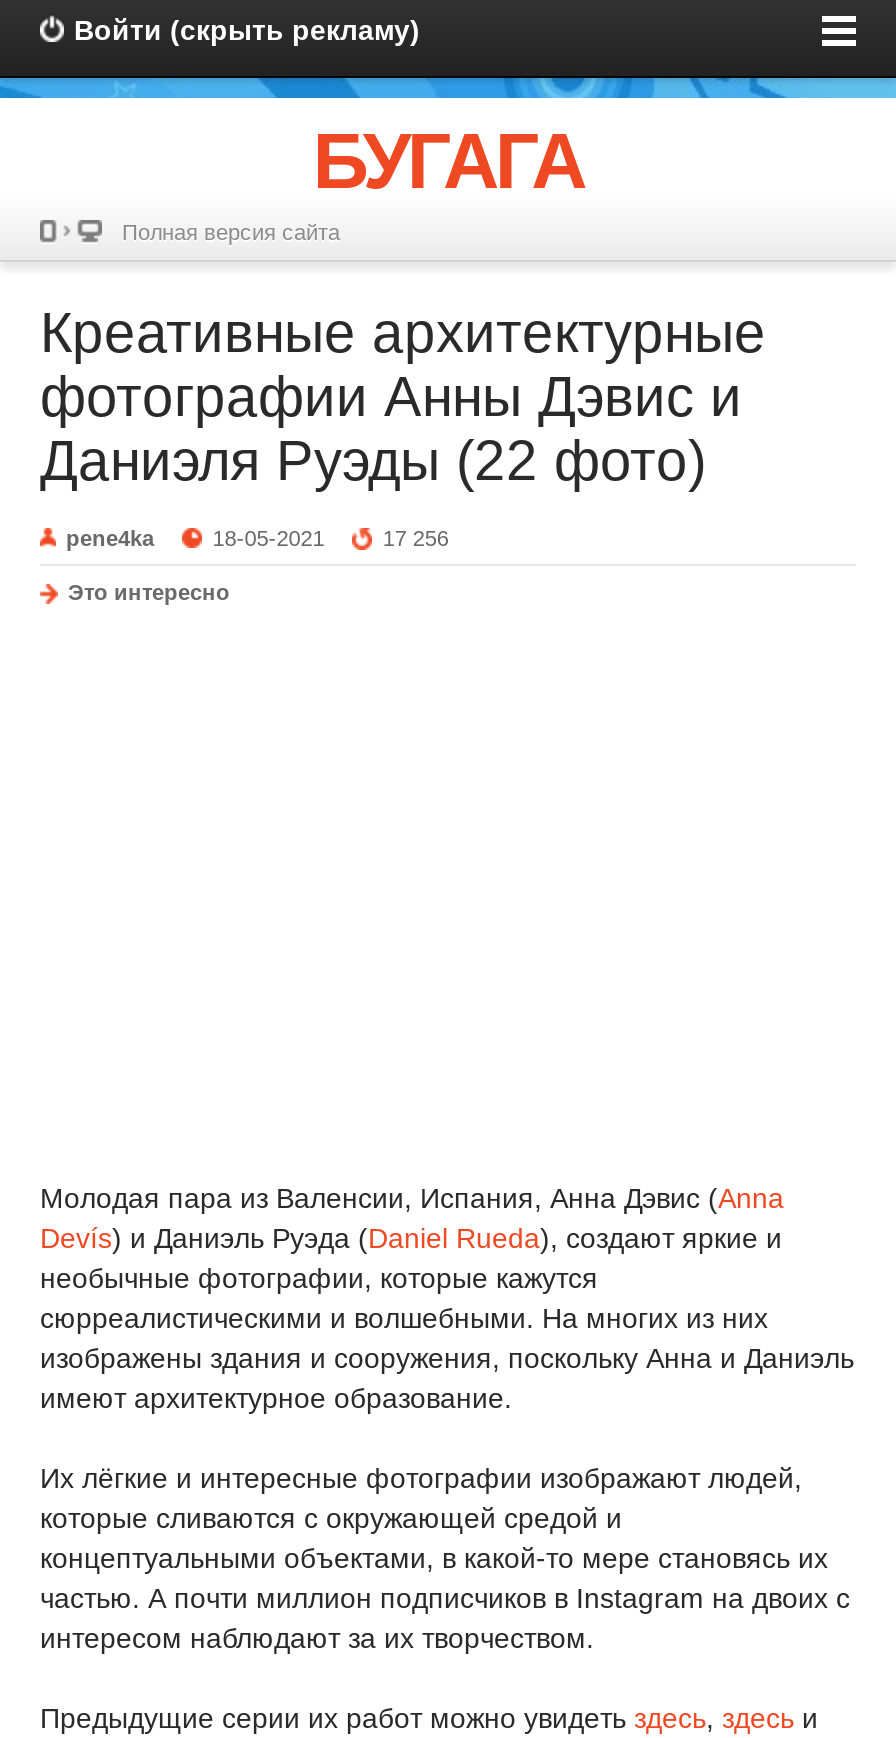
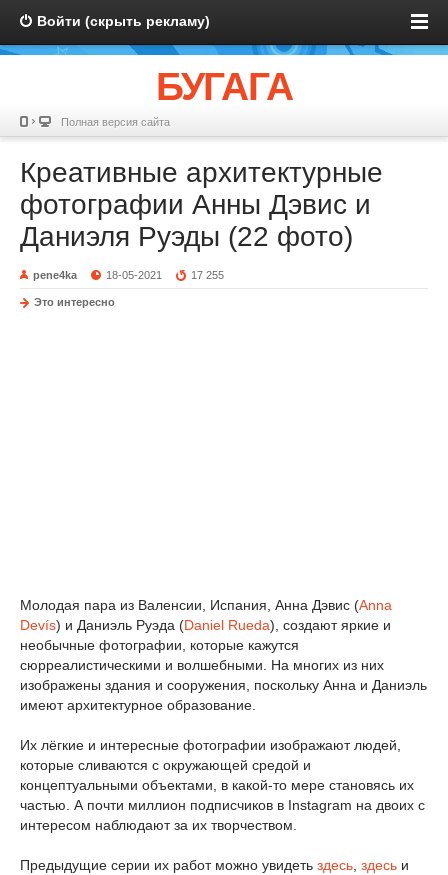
[383,526,449,550] 17 256 -> [191,269,224,281] 17 255

